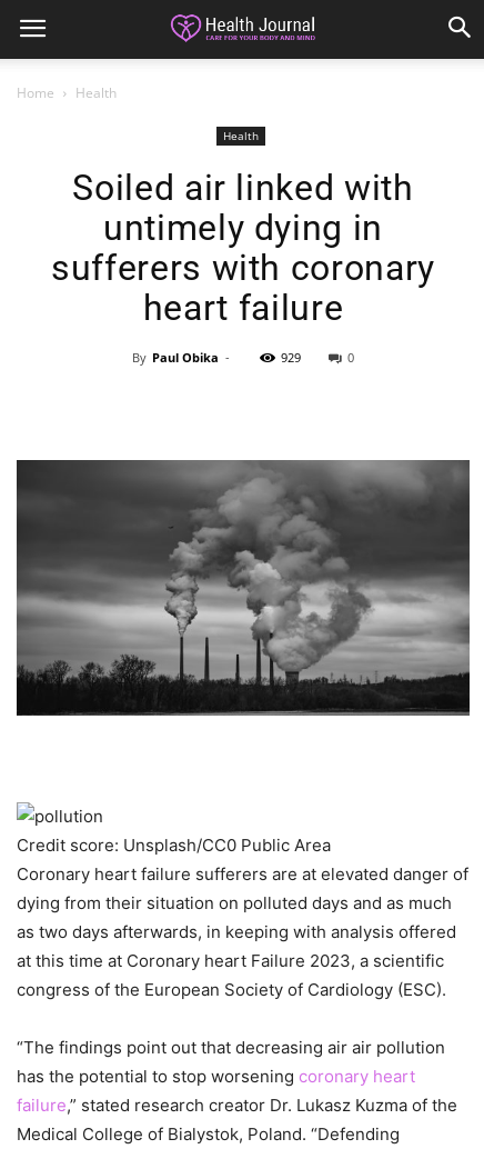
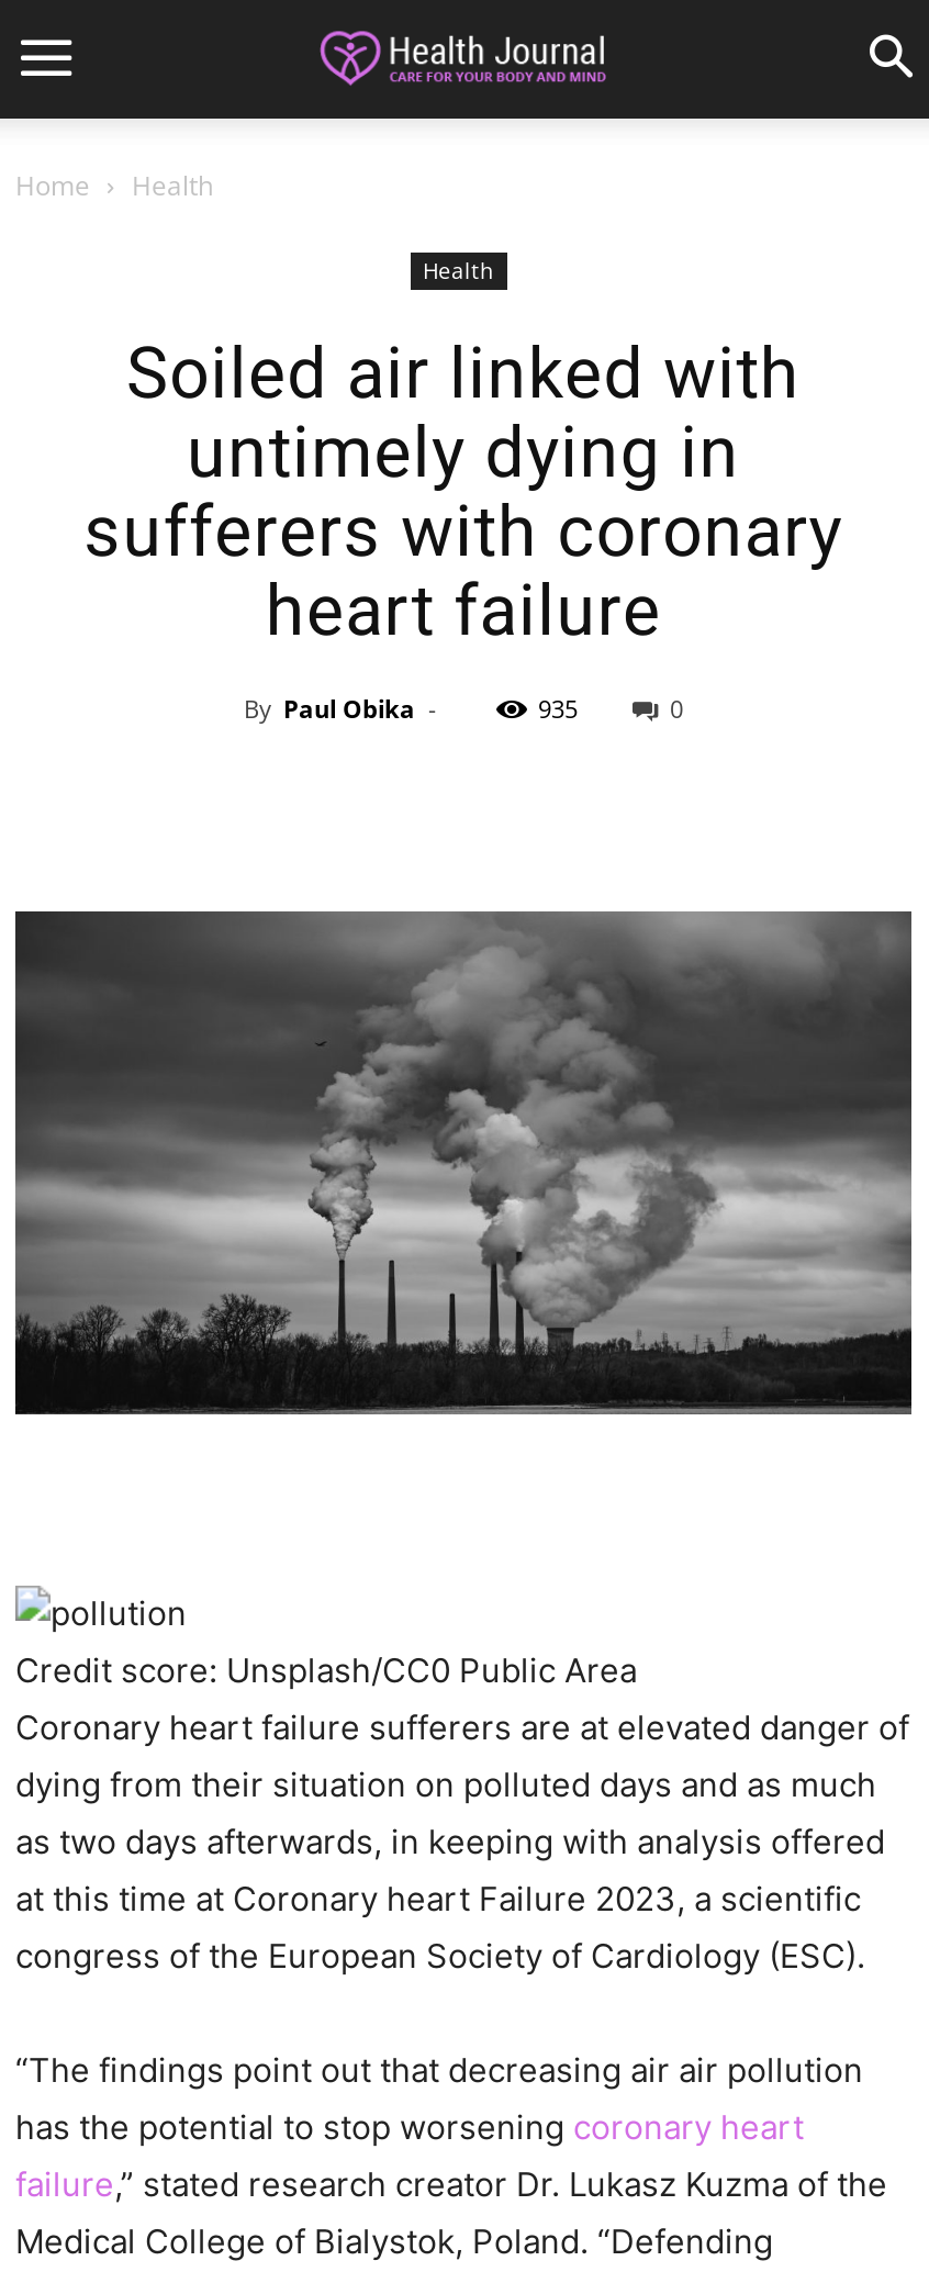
[281,349,301,366] 929 -> [538,692,578,725] 935

